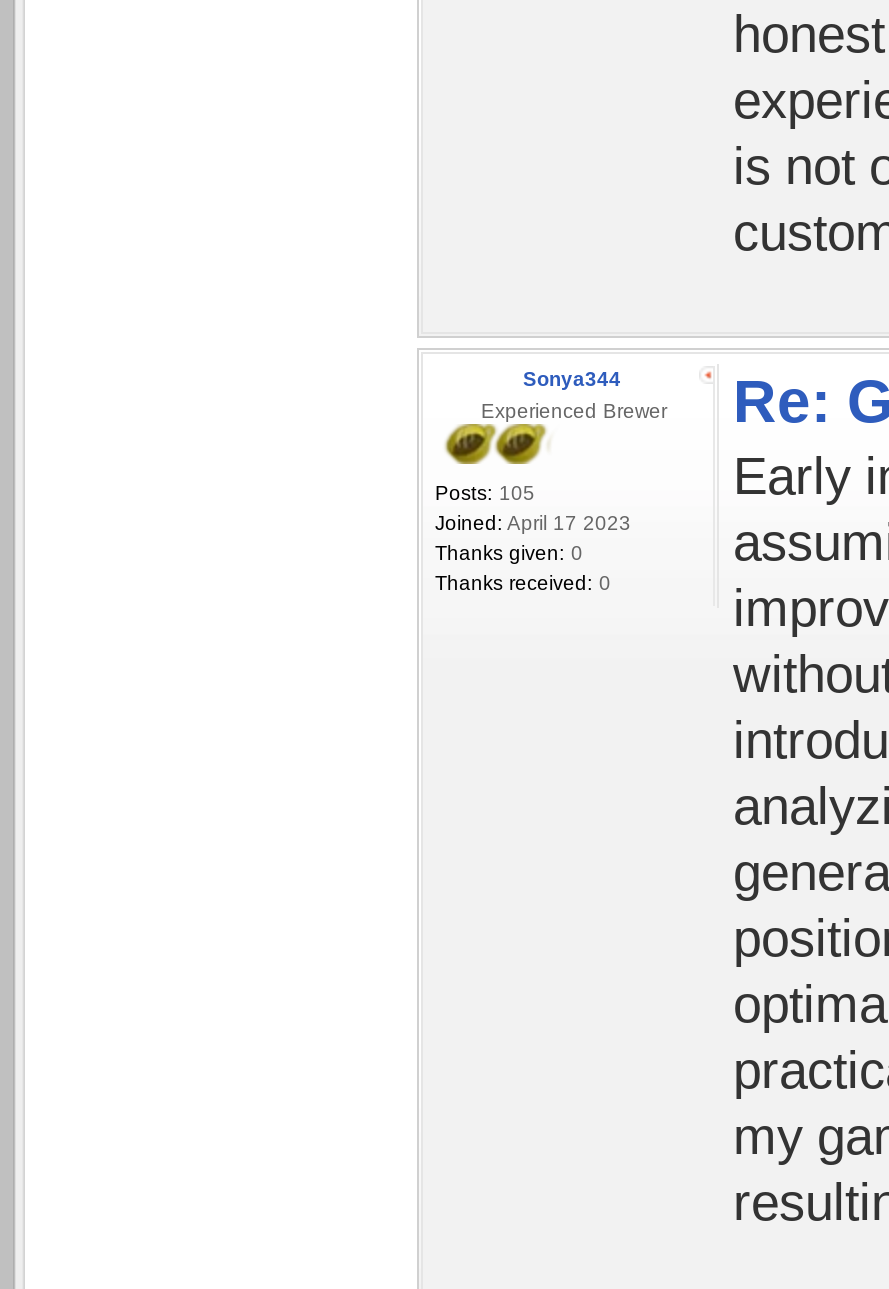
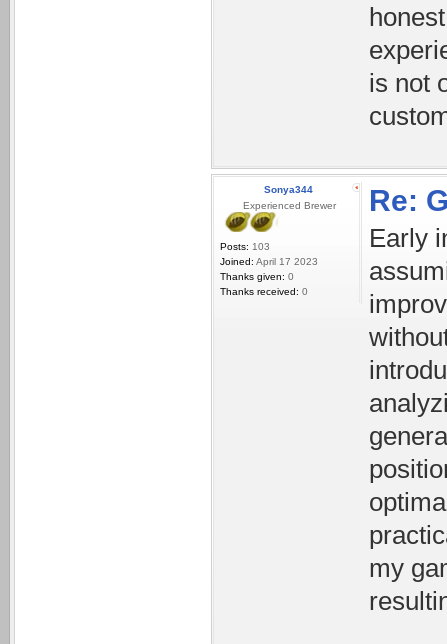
[435,482,535,504] Posts: 105 -> [220,241,270,252] Posts: 103

